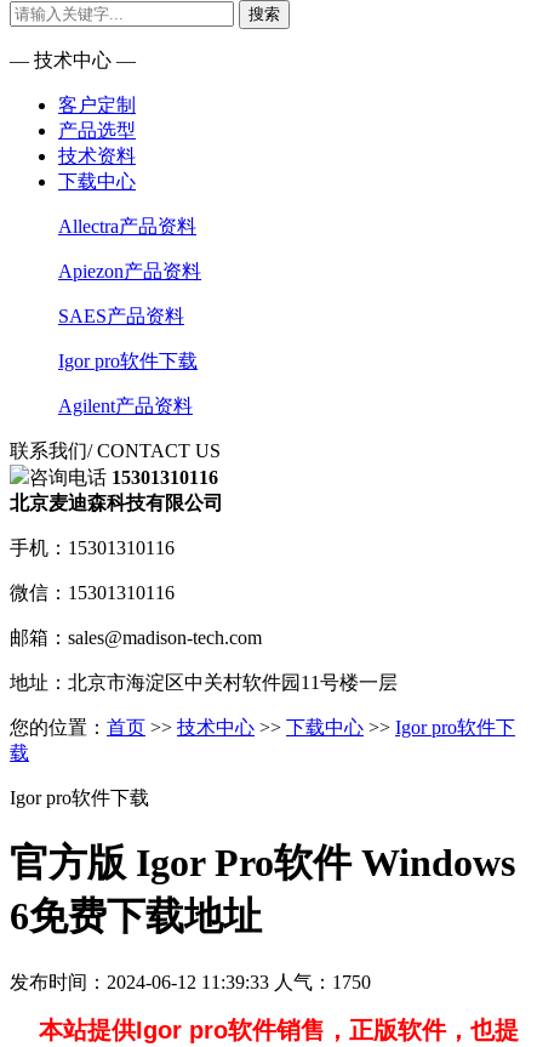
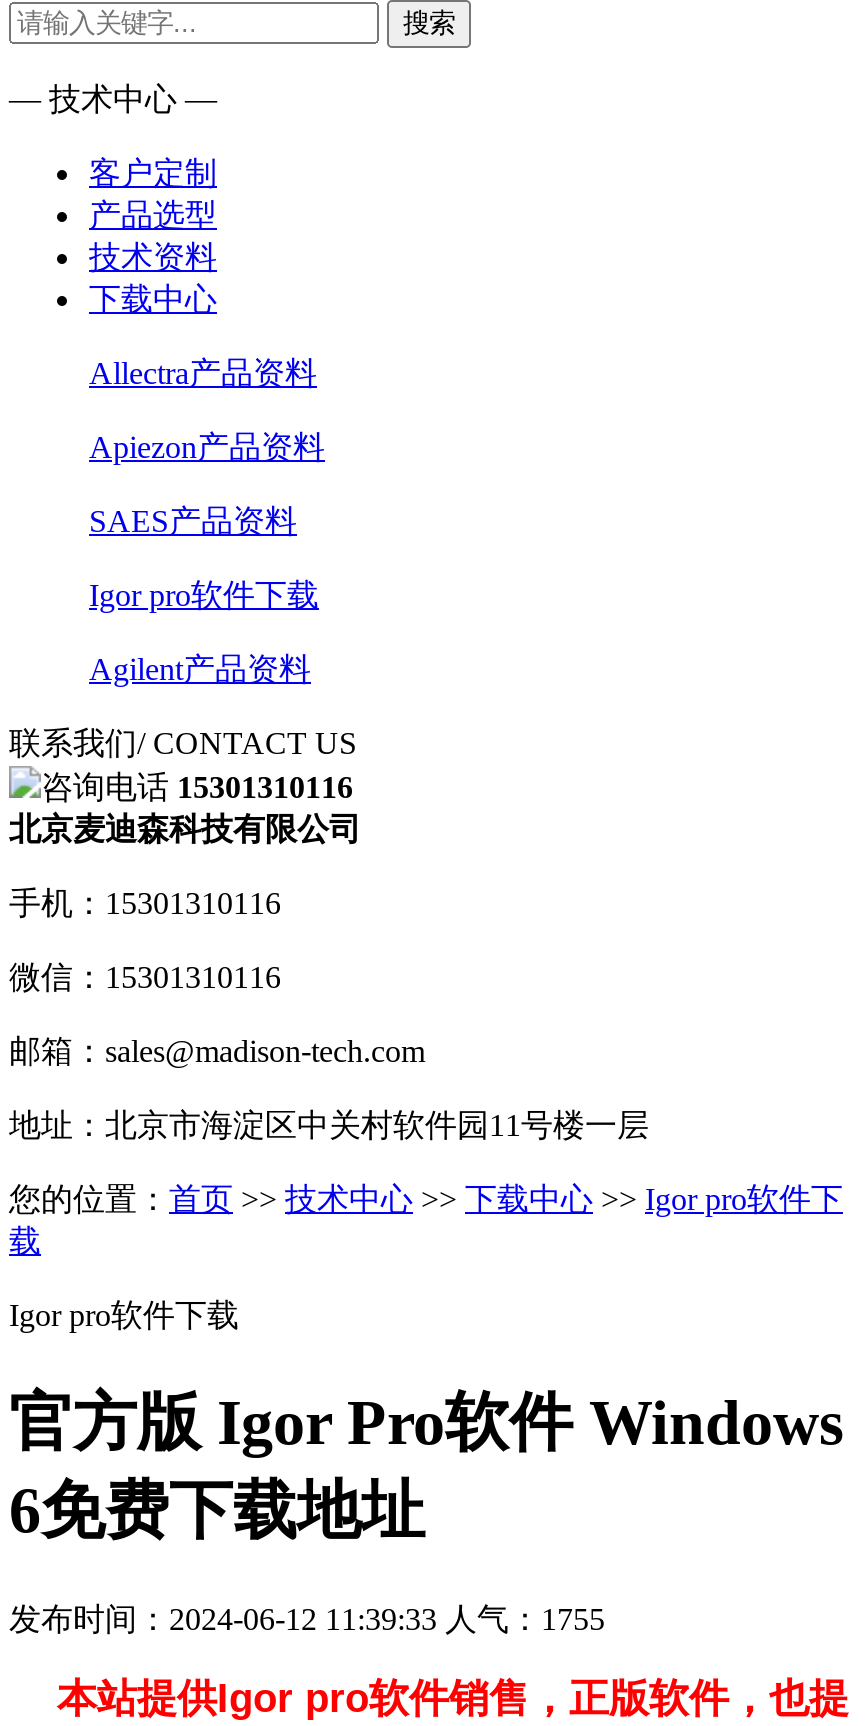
[10,972,371,992] 发布时间：2024-06-12 11:39:33 人气：1750 -> [9,1602,605,1636] 发布时间：2024-06-12 11:39:33 人气：1755

